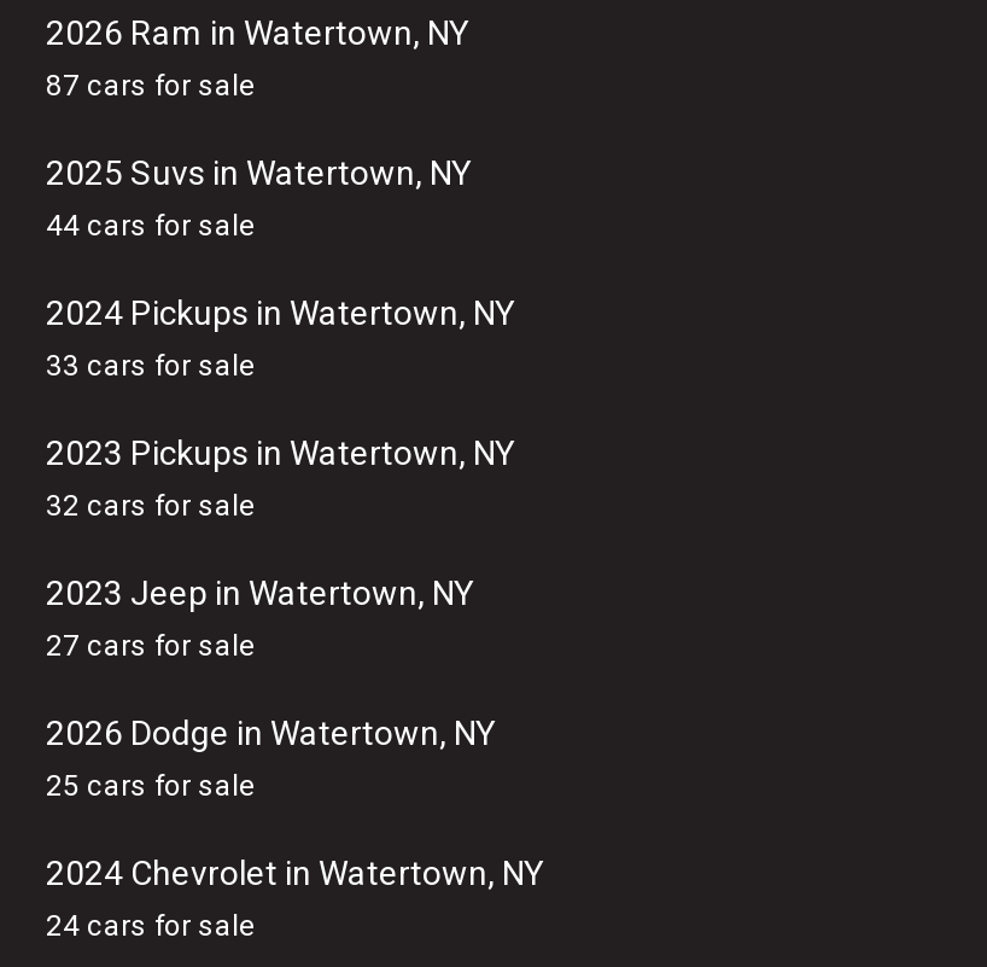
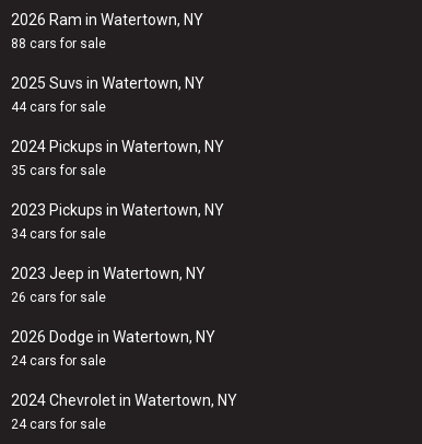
[46,69,256,103] 87 cars for sale -> [11,36,106,51] 88 cars for sale
[46,349,256,383] 33 cars for sale -> [11,163,106,178] 35 cars for sale
[46,489,256,523] 32 cars for sale -> [11,226,106,242] 34 cars for sale
[46,629,256,663] 27 cars for sale -> [11,290,106,305] 26 cars for sale
[46,769,256,803] 25 cars for sale -> [11,353,106,369] 24 cars for sale

